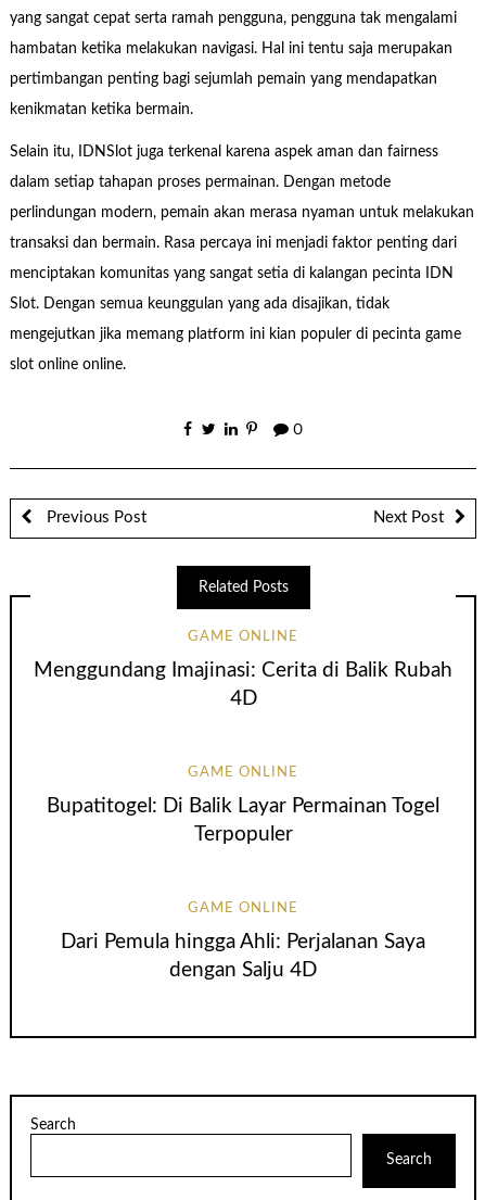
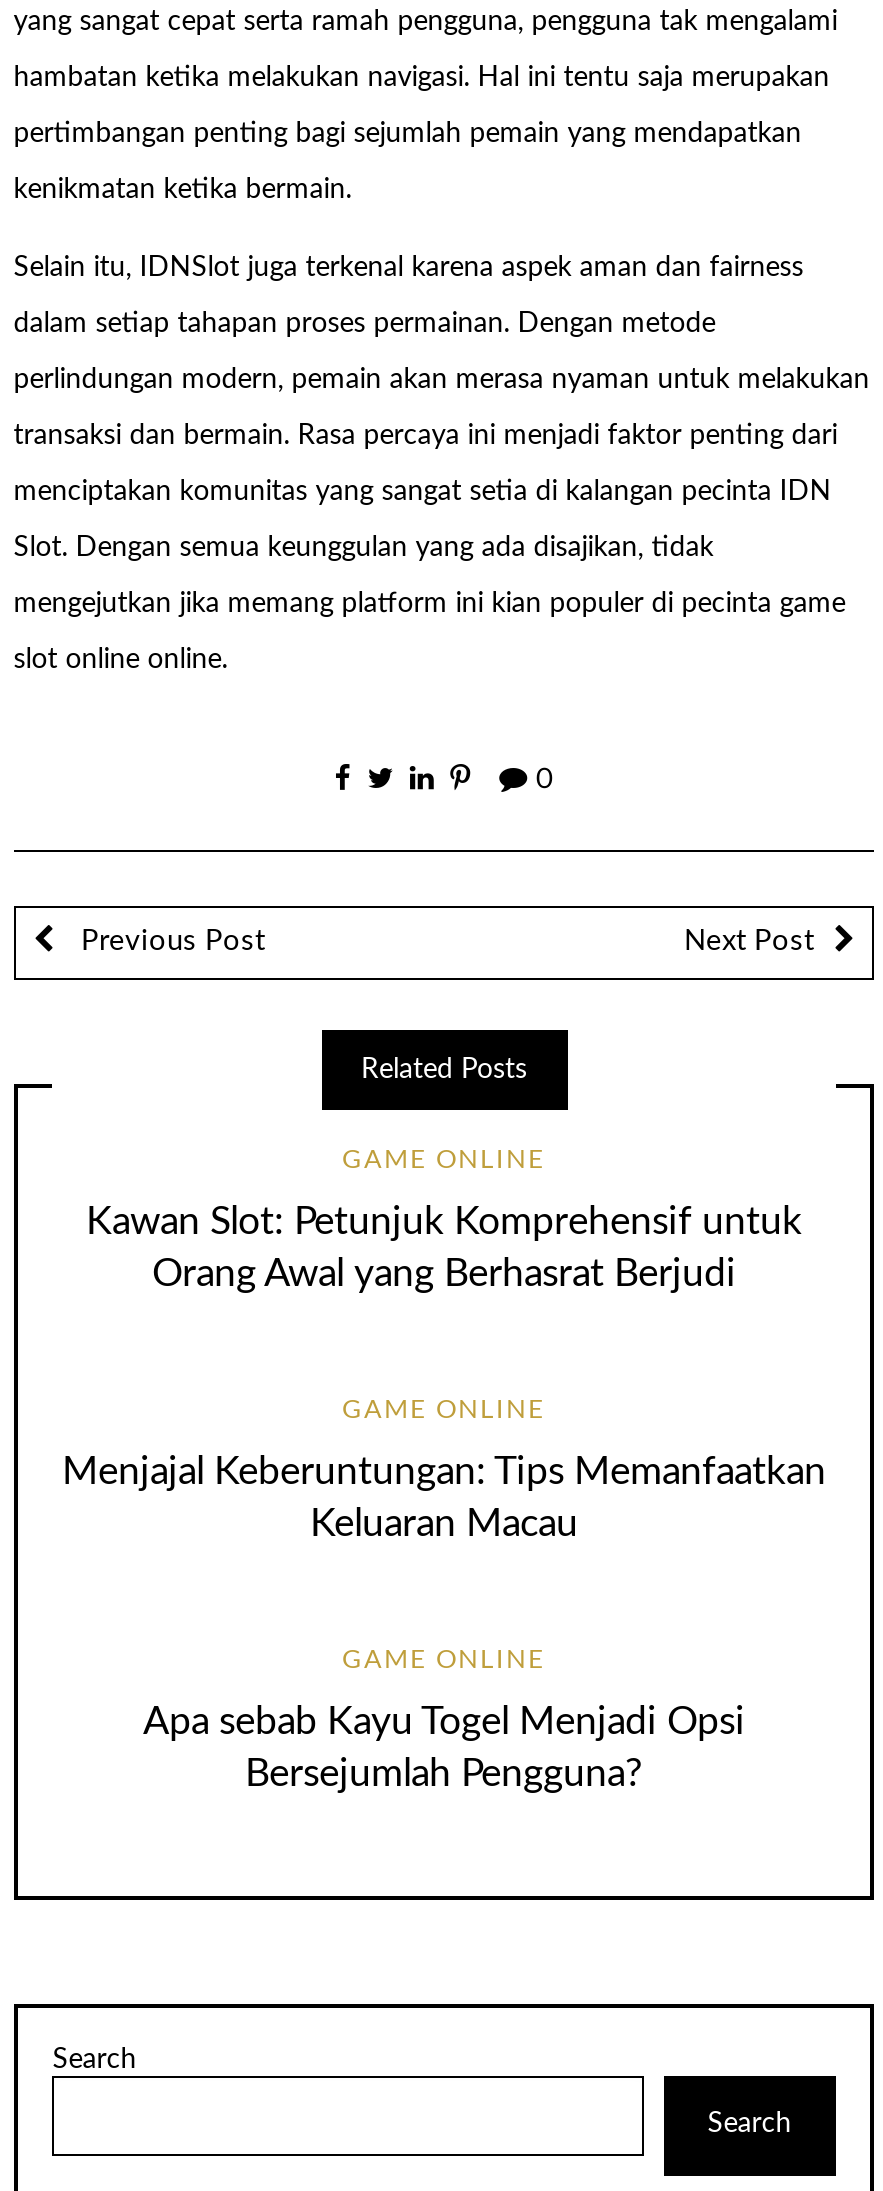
[34,661,452,709] Menggundang Imajinasi: Cerita di Balik Rubah | 4D -> [86,1205,802,1295] Kawan Slot: Petunjuk Komprehensif untuk | Orang Awal yang Berhasrat Berjudi
[47,796,439,845] Bupatitogel: Di Balik Layar Permainan Togel | Terpopuler -> [62,1454,826,1544] Menjajal Keberuntungan: Tips Memanfaatkan | Keluaran Macau
[61,932,425,981] Dari Pemula hingga Ahli: Perjalanan Saya | dengan Salju 4D -> [143,1704,745,1794] Apa sebab Kayu Togel Menjadi Opsi | Bersejumlah Pengguna?

